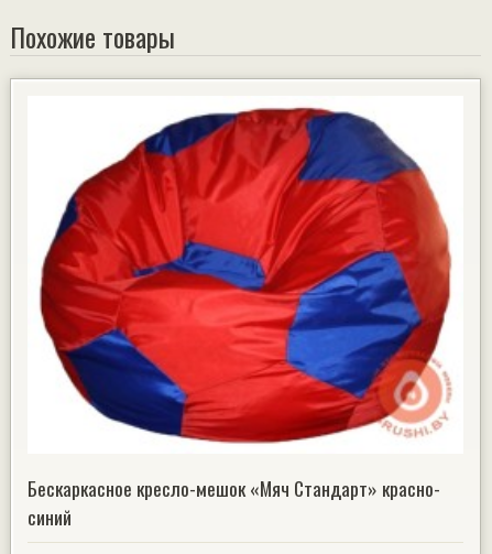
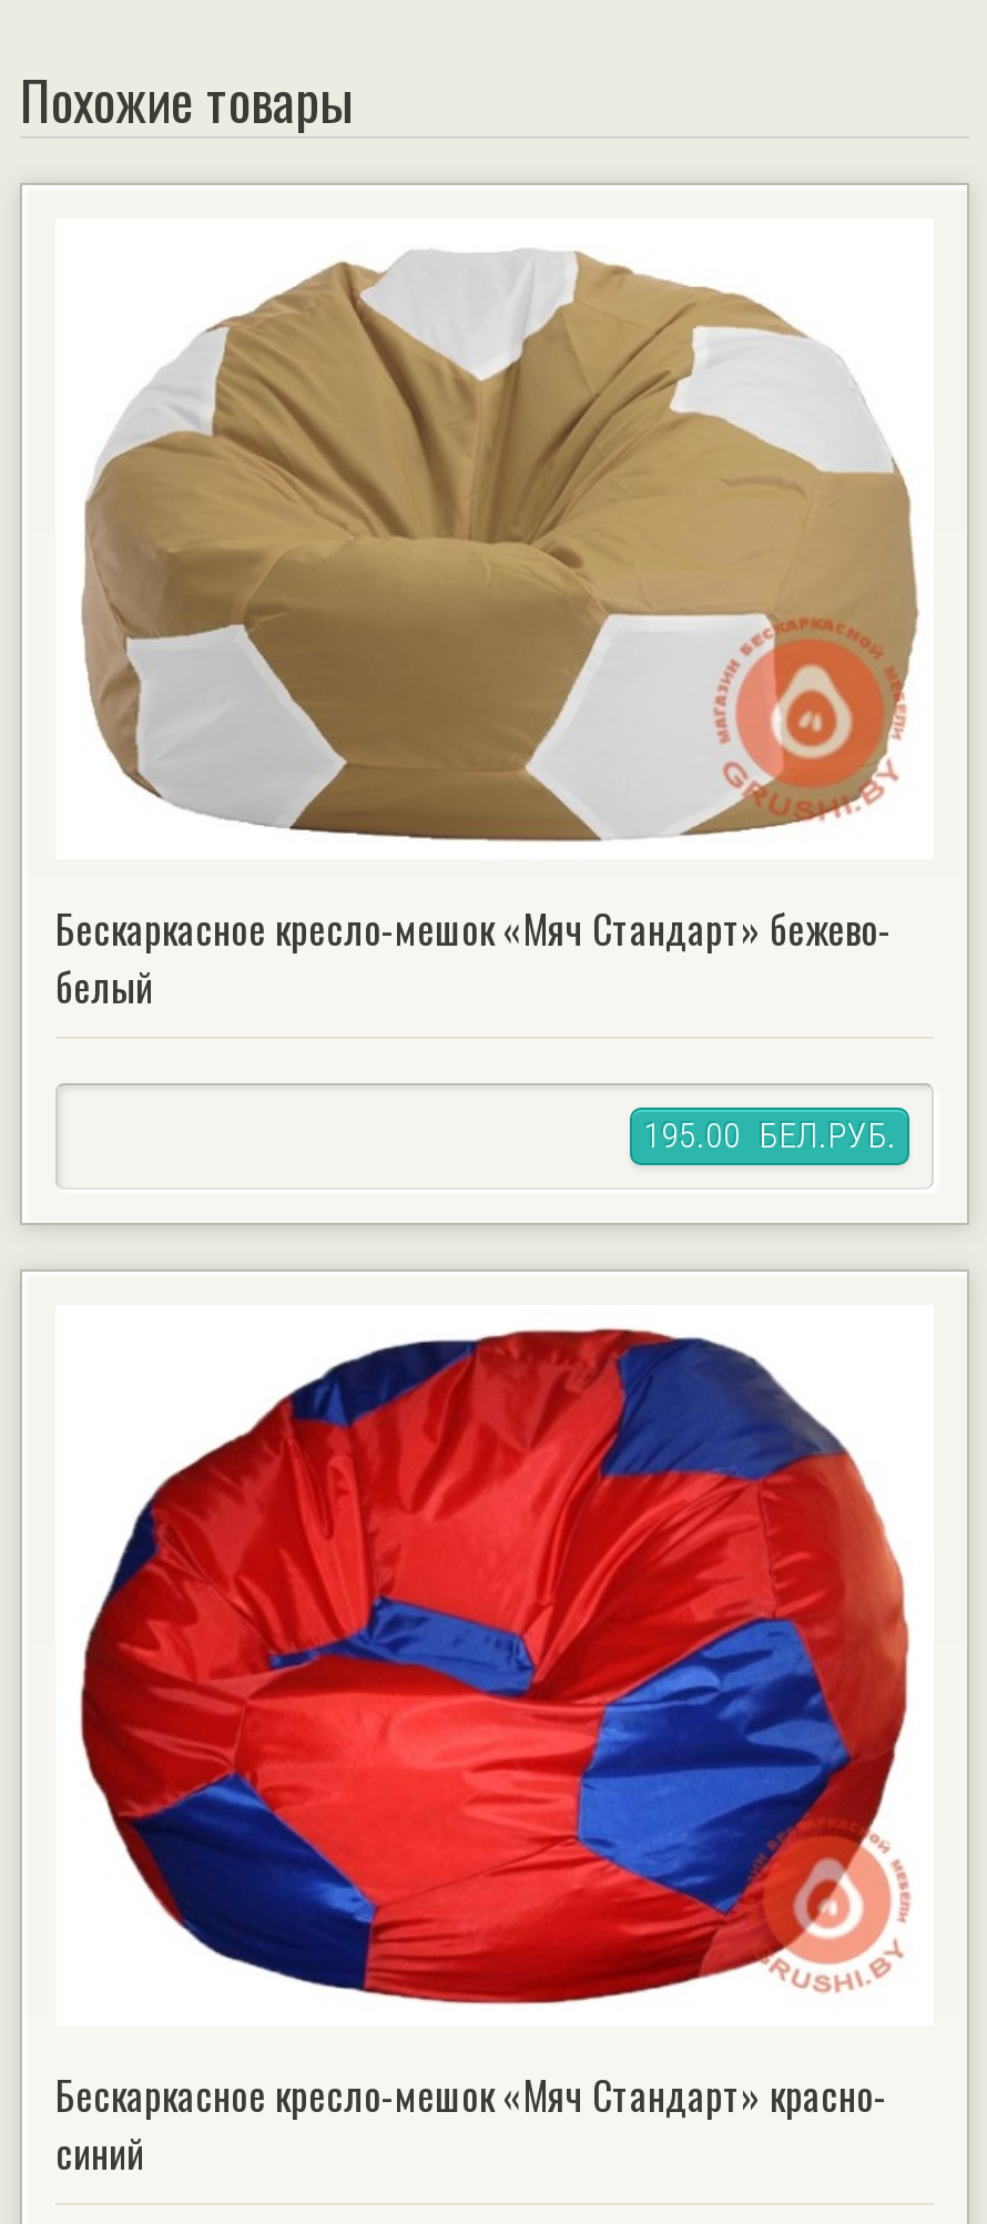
none -> [55,252,918,1156] [image] | Бескаркасное кресло-мешок «Мяч Стандарт» бежево- | белый | 195.00 БЕЛ.РУБ.

